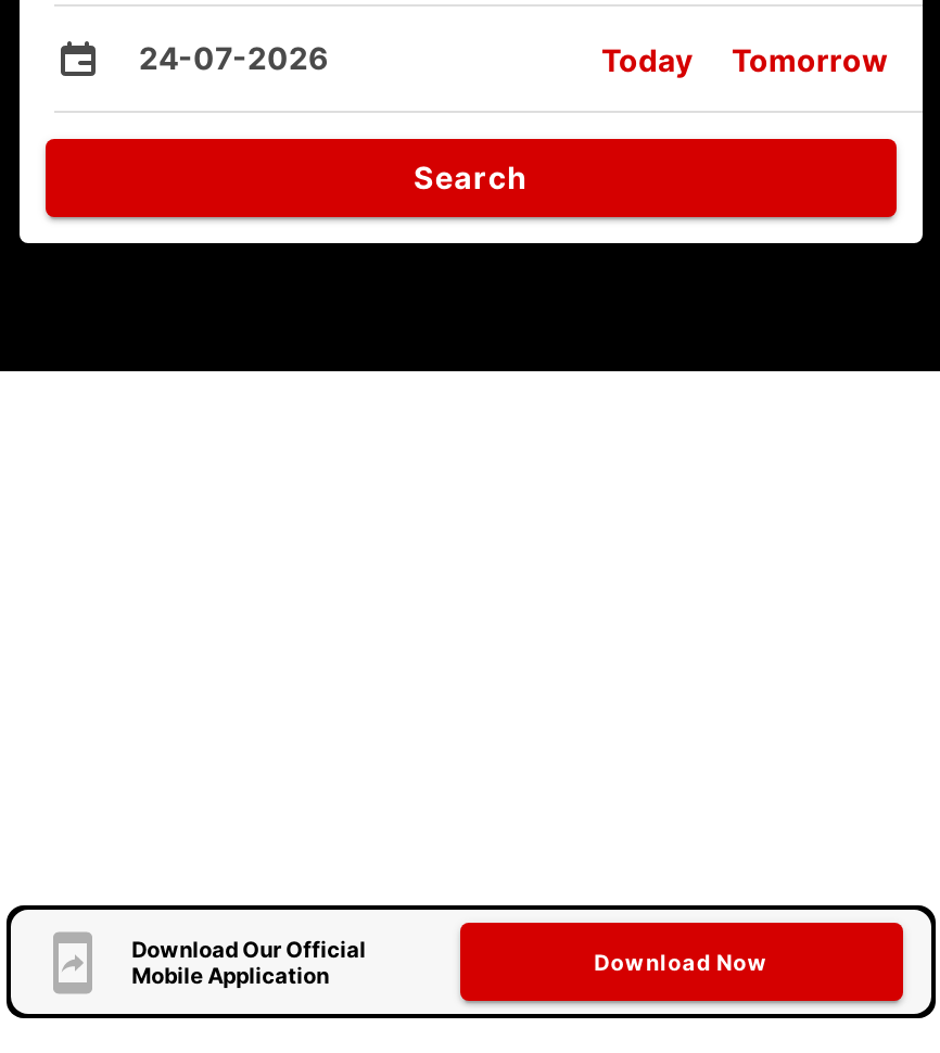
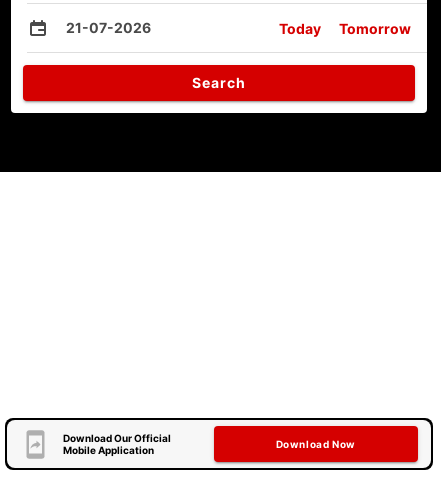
[139,39,328,76] 24-07-2026 -> [66,19,151,36] 21-07-2026

